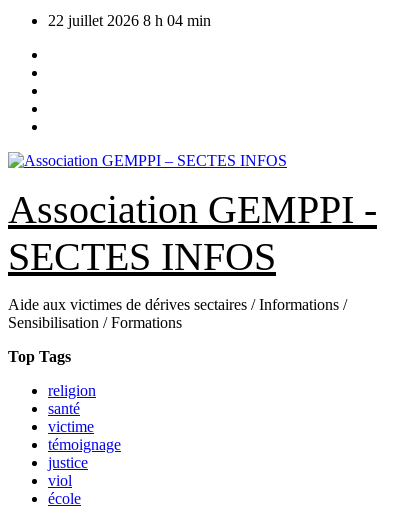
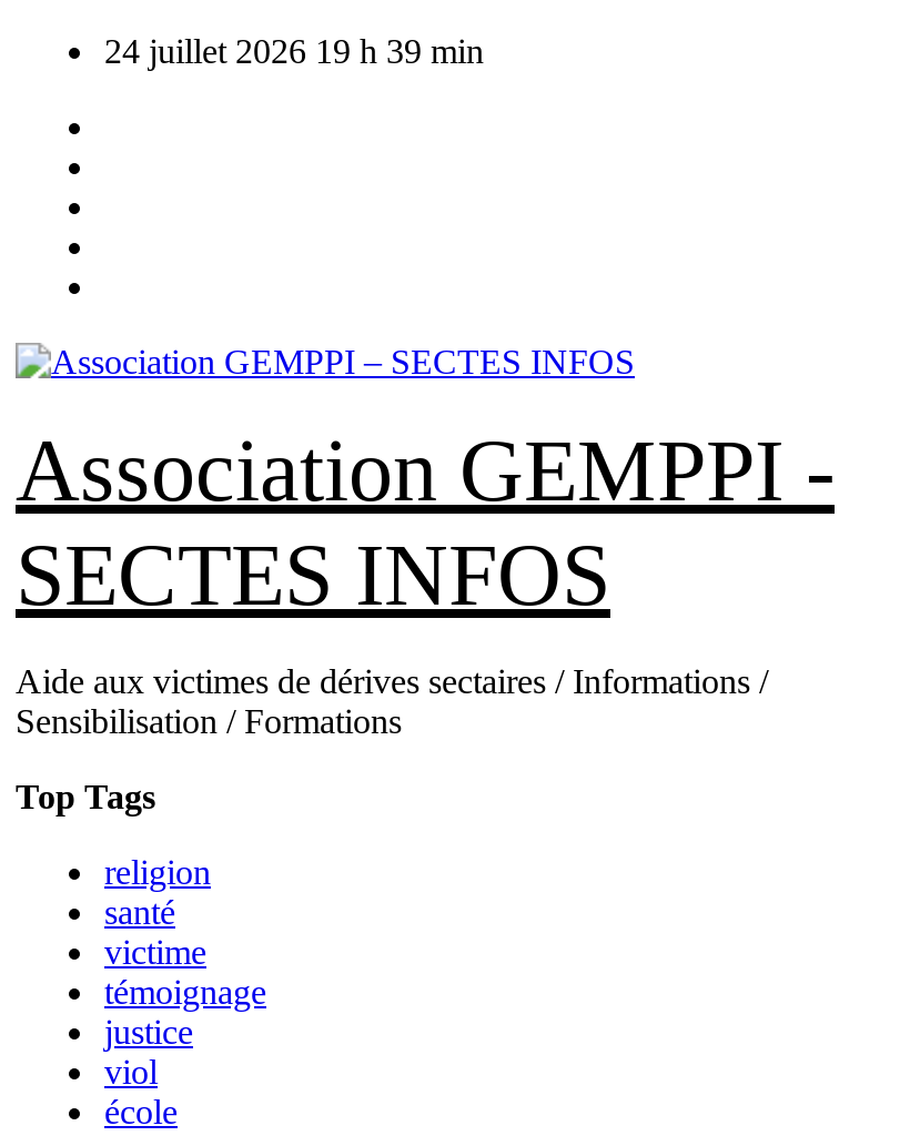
[48,12,211,29] 22 juillet 2026 8 h 04 min -> [104,32,484,70] 24 juillet 2026 19 h 39 min

